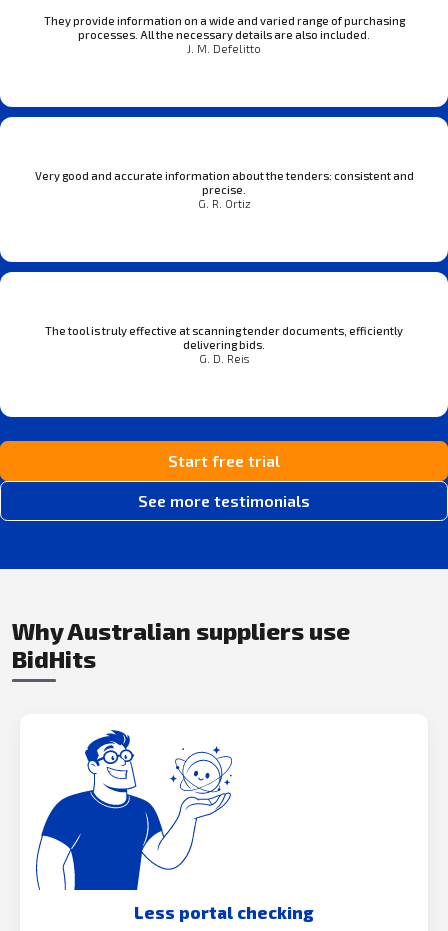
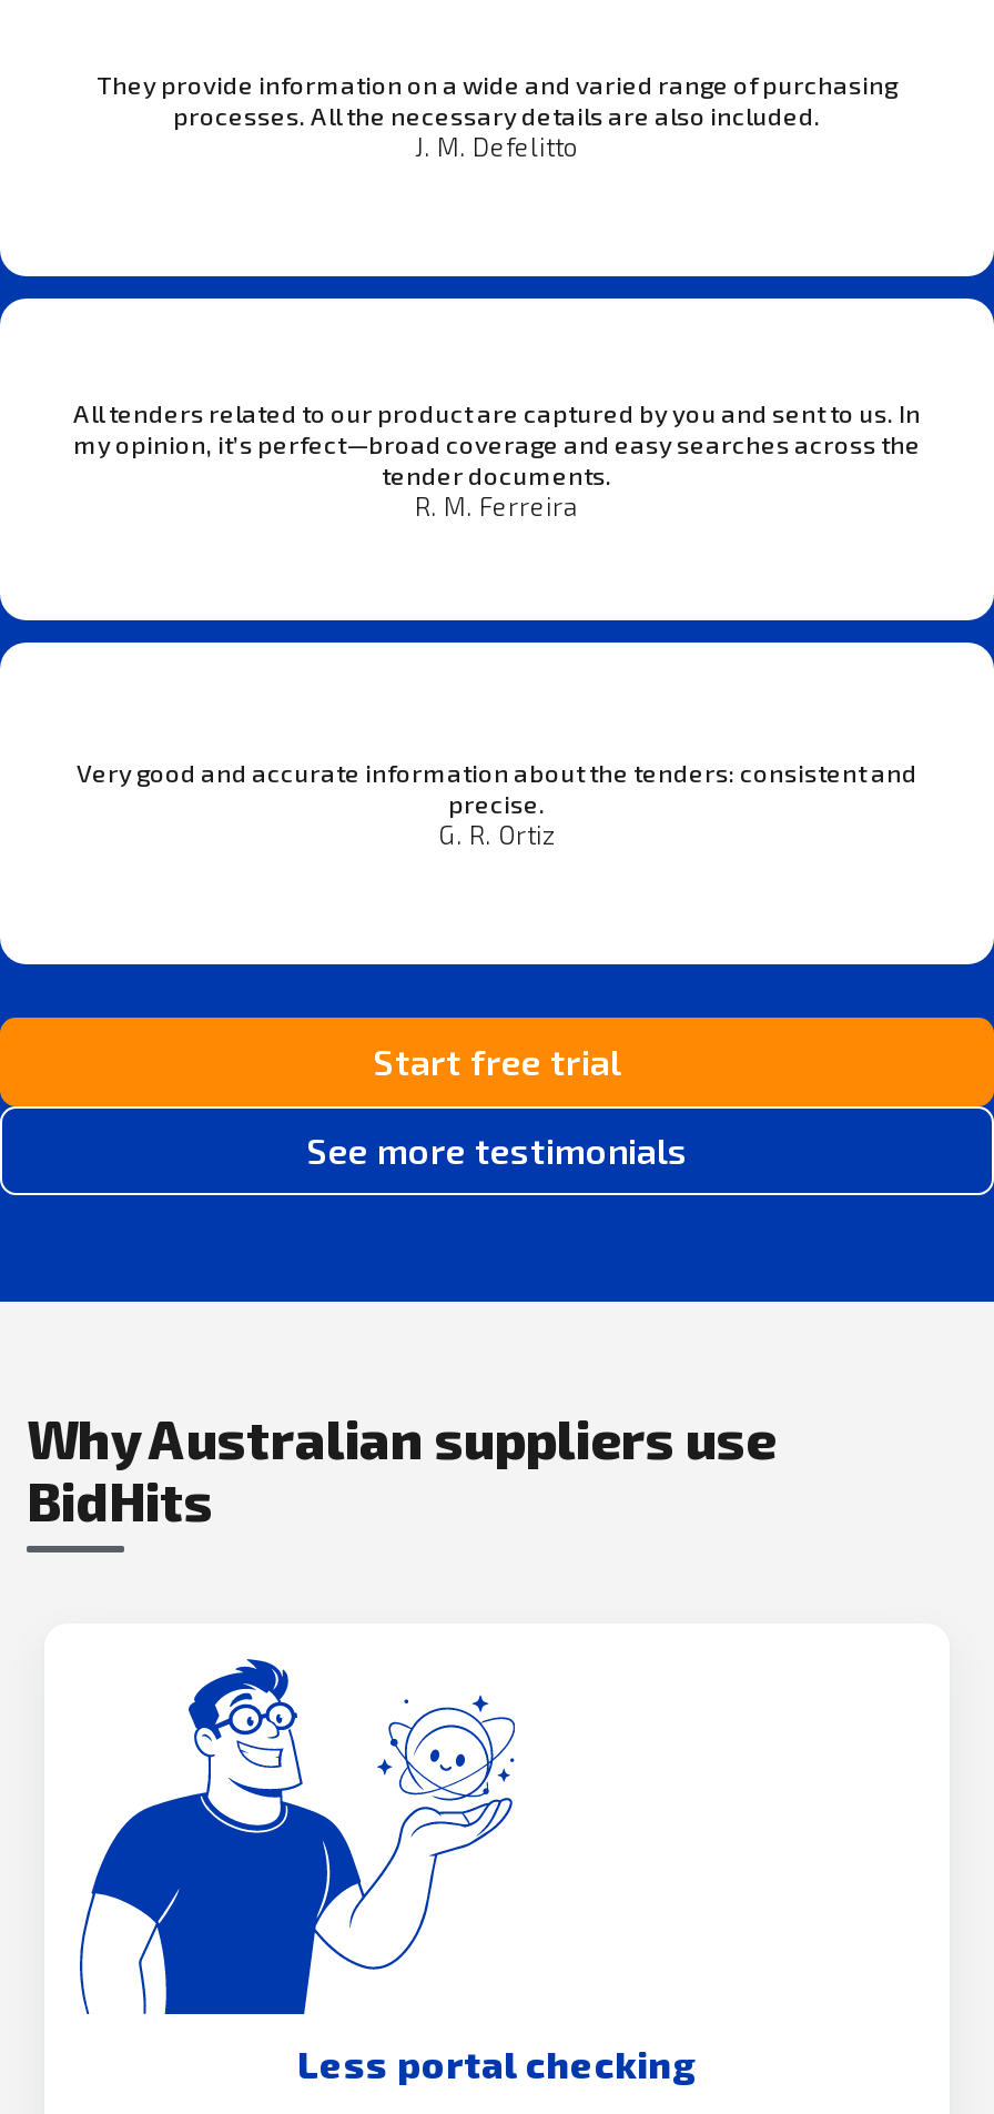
none -> [73,398,921,520] All tenders related to our product are captured by you and sent to us. In | my opinion, it’s perfect—broad coverage and easy searches across the | tender documents. | R. M. Ferreira
moved [34,169,413,210] -> [77,757,917,848]: Very good and accurate information about the tenders: consistent and | precise. | G. R. Ortiz
[45,324,403,365] The tool is truly effective at scanning tender documents, efficiently | delivering bids. | G. D. Reis -> none

